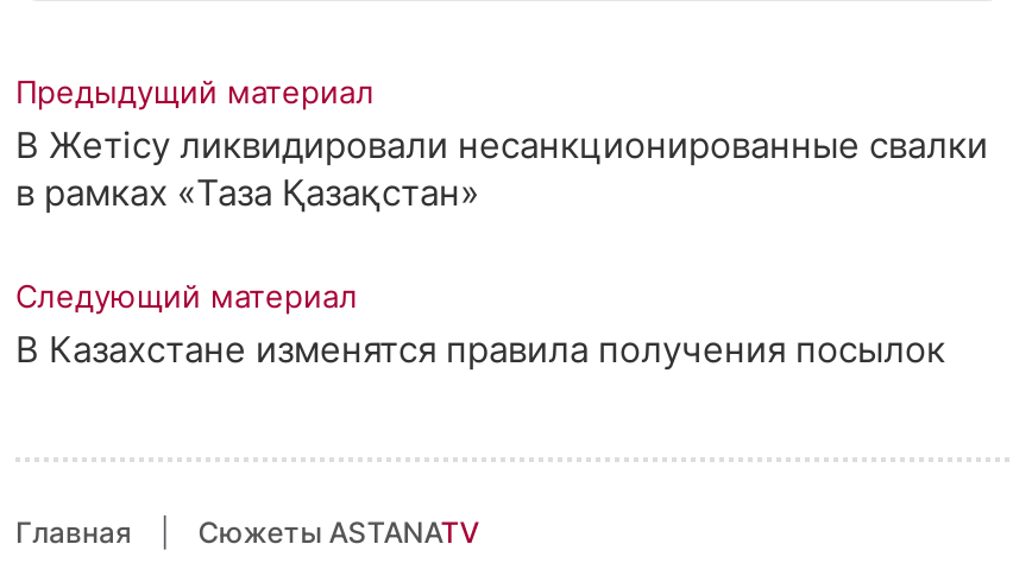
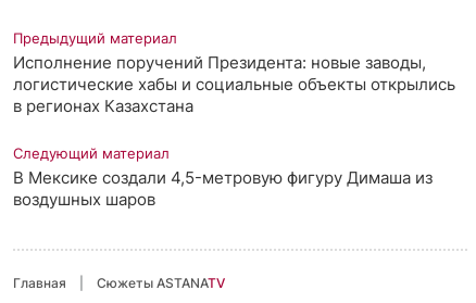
[15,124,988,217] В Жетісу ликвидировали несанкционированные свалки | в рамках «Таза Қазақстан» -> [13,52,455,116] Исполнение поручений Президента: новые заводы, | логистические хабы и социальные объекты открылись | в регионах Казахстана
[15,328,945,373] В Казахстане изменятся правила получения посылок -> [13,167,433,210] В Мексике создали 4,5-метровую фигуру Димаша из | воздушных шаров

